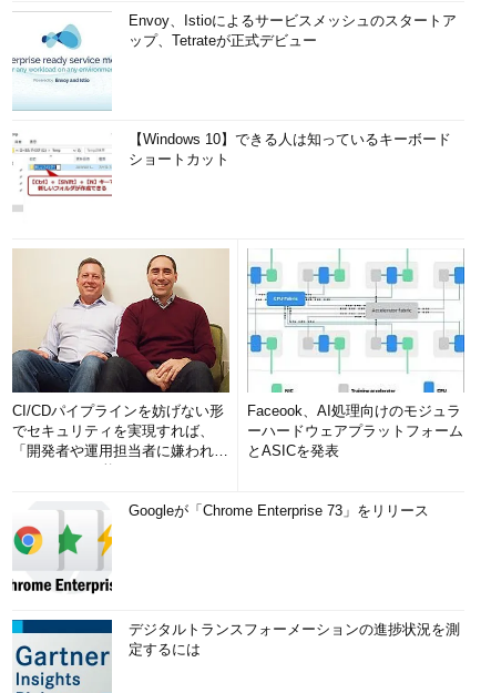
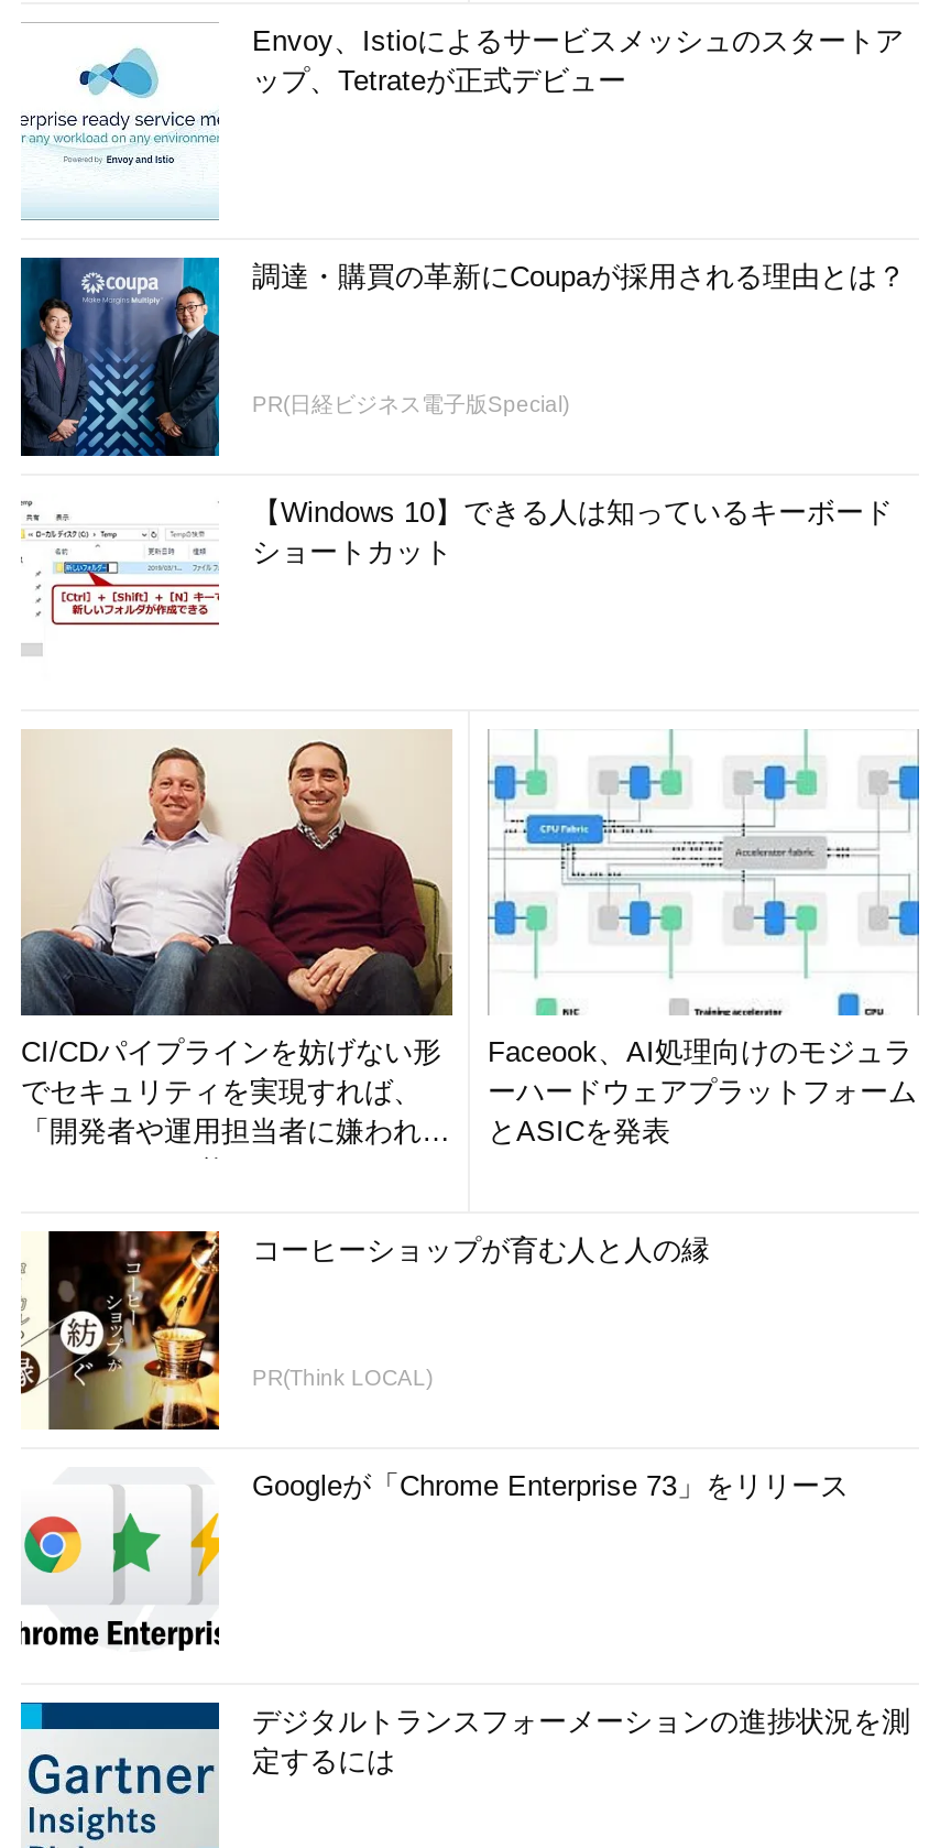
none -> [19,256,906,458] [image] | 調達・購買の革新にCoupaが採用される理由とは？
none -> [252,392,569,416] PR(日経ビジネス電子版Special)
none -> [19,1229,710,1432] [image] | コーヒーショップが育む人と人の縁
none -> [252,1366,433,1390] PR(Think LOCAL)

